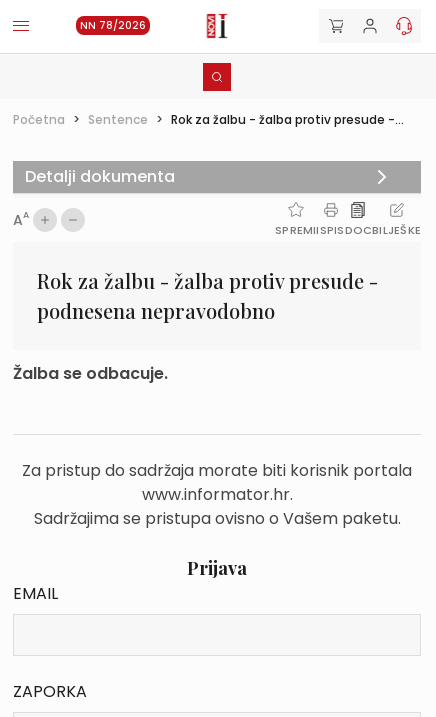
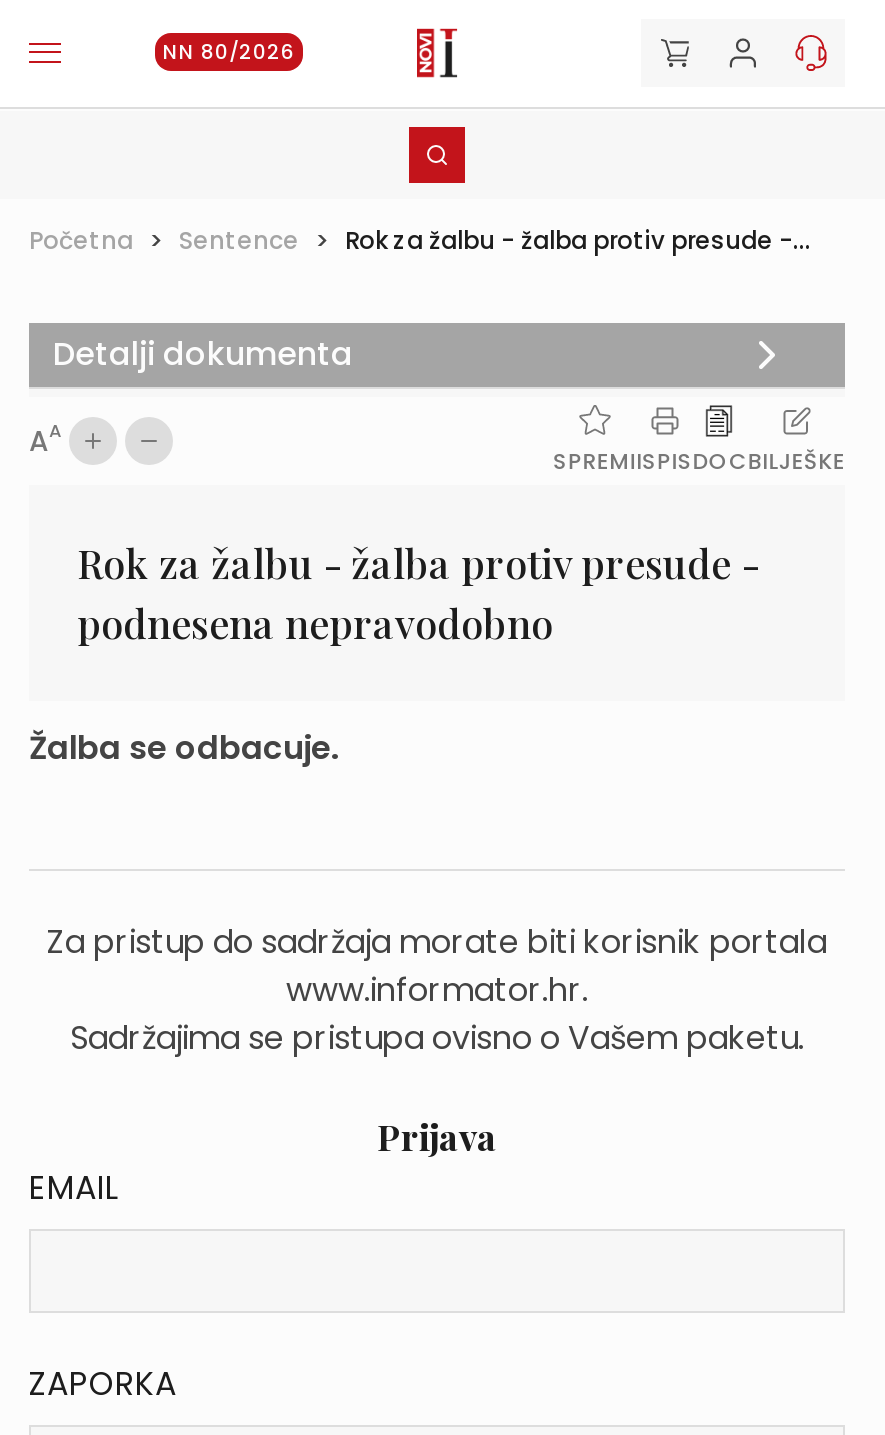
[80,18,146,33] NN 78/2026 -> [163,37,295,67] NN 80/2026

